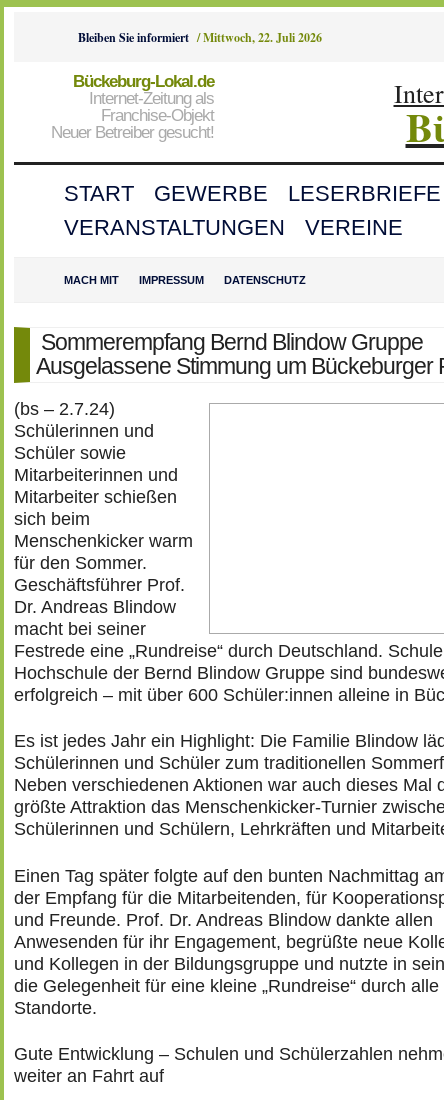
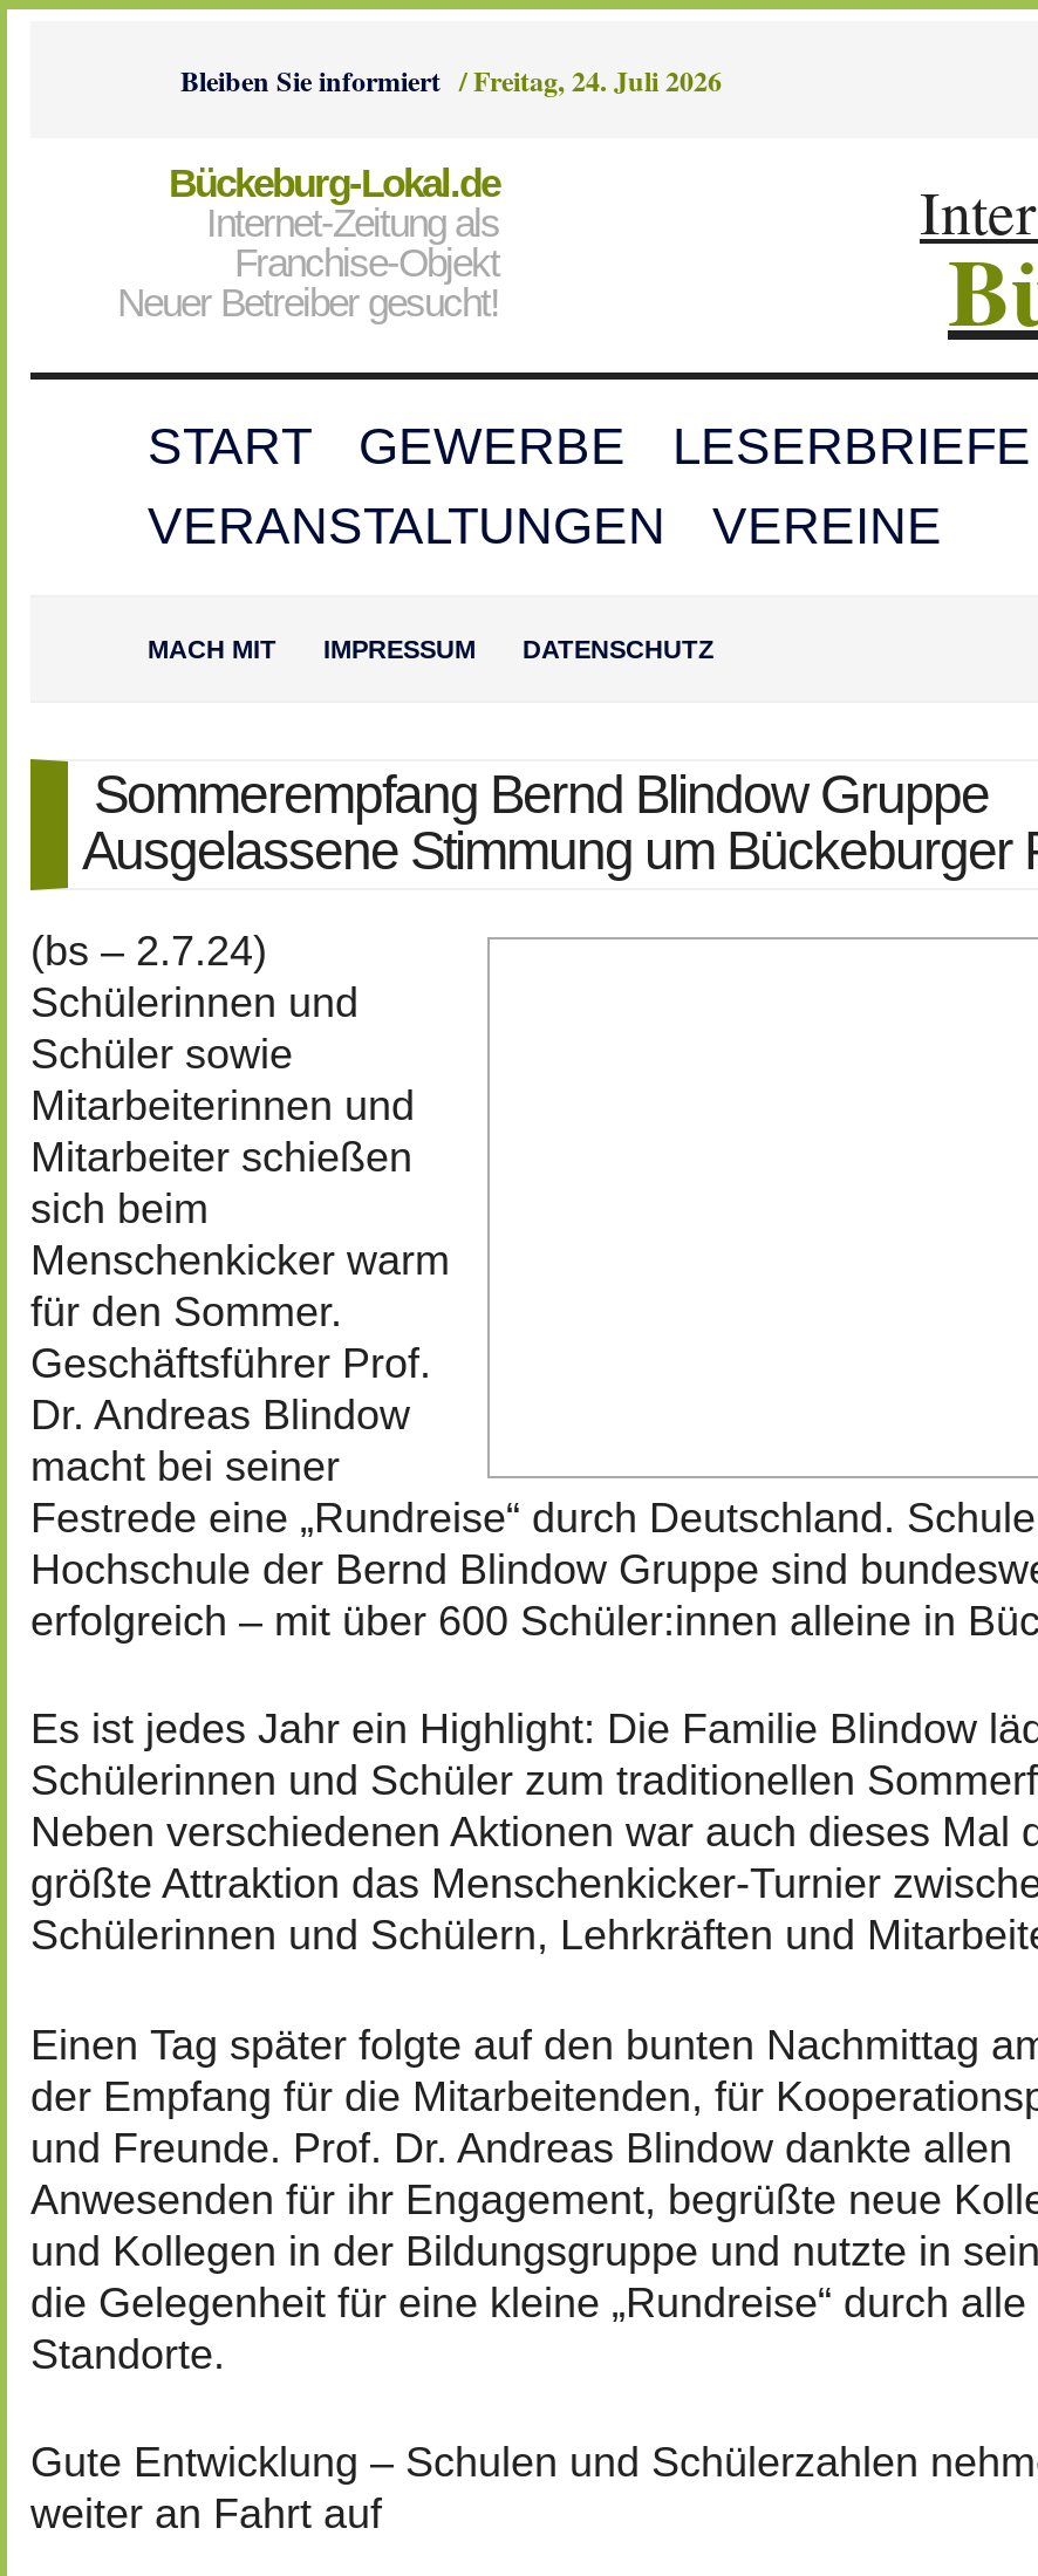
[78,29,322,46] Bleiben Sie informiert / Mittwoch, 22. Juli 2026 -> [180,60,722,100] Bleiben Sie informiert / Freitag, 24. Juli 2026

